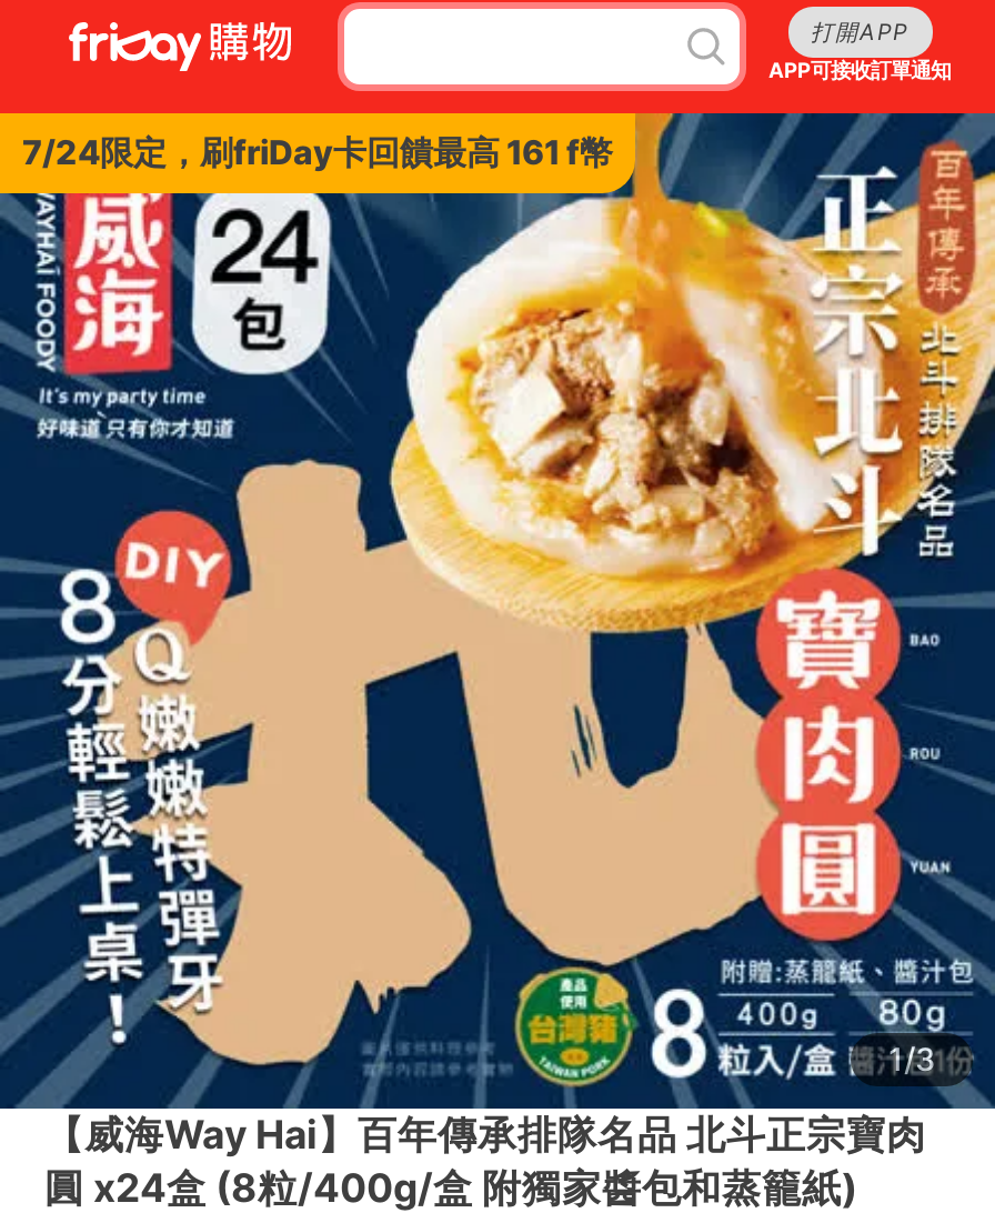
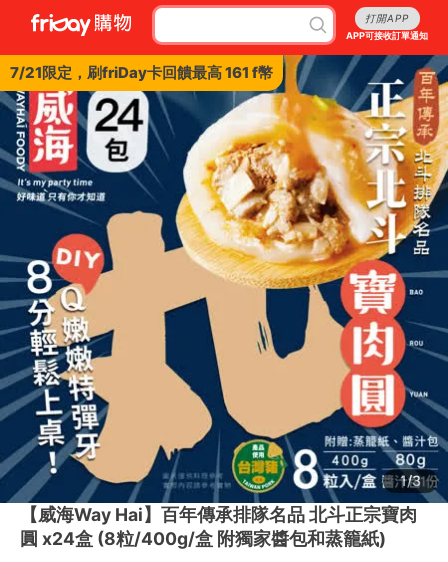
[22,131,613,173] 7/24限定，刷friDay卡回饋最高 161 f幣 -> [10,63,273,82] 7/21限定，刷friDay卡回饋最高 161 f幣

